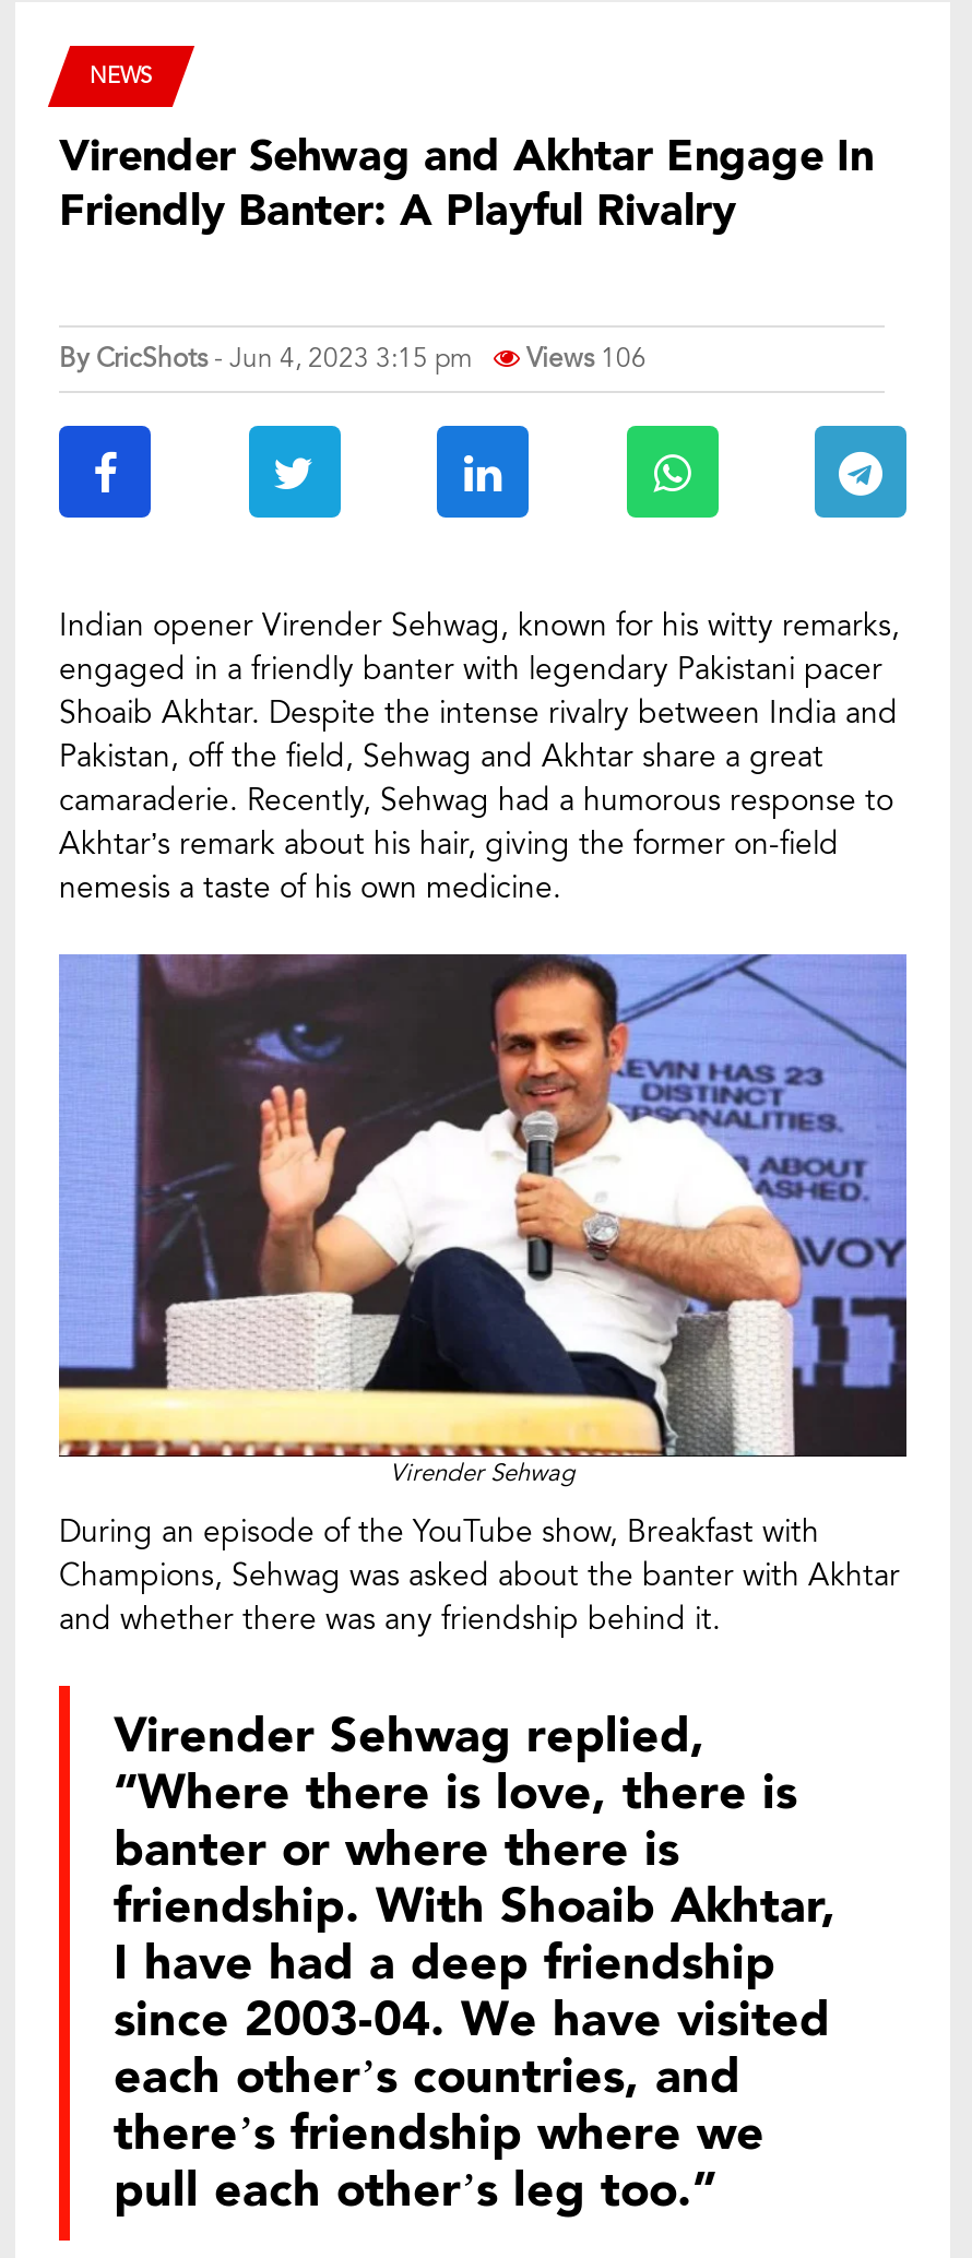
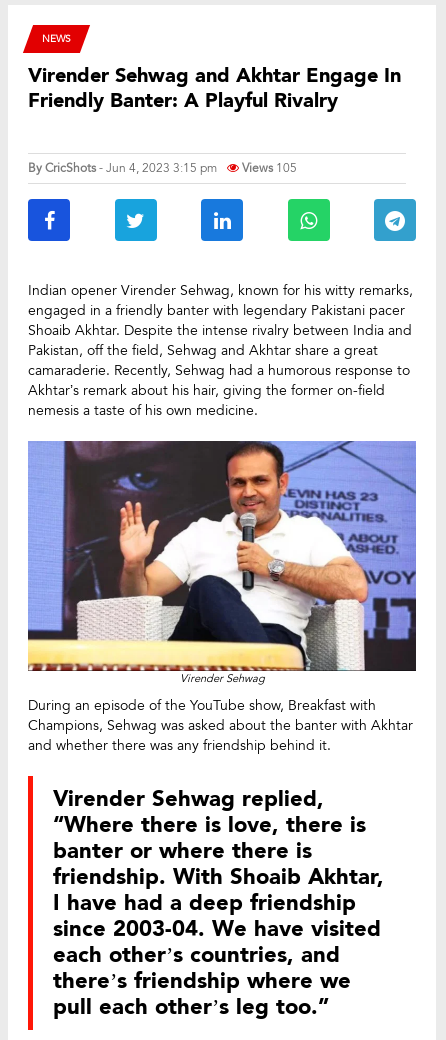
[59,341,647,376] By CricShots - Jun 4, 2023 3:15 pm Views 106 -> [28,160,297,176] By CricShots - Jun 4, 2023 3:15 pm Views 105

